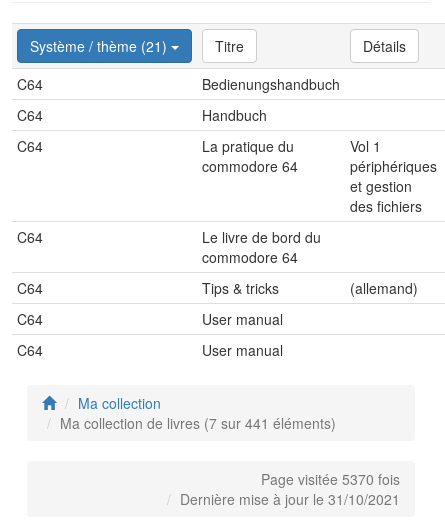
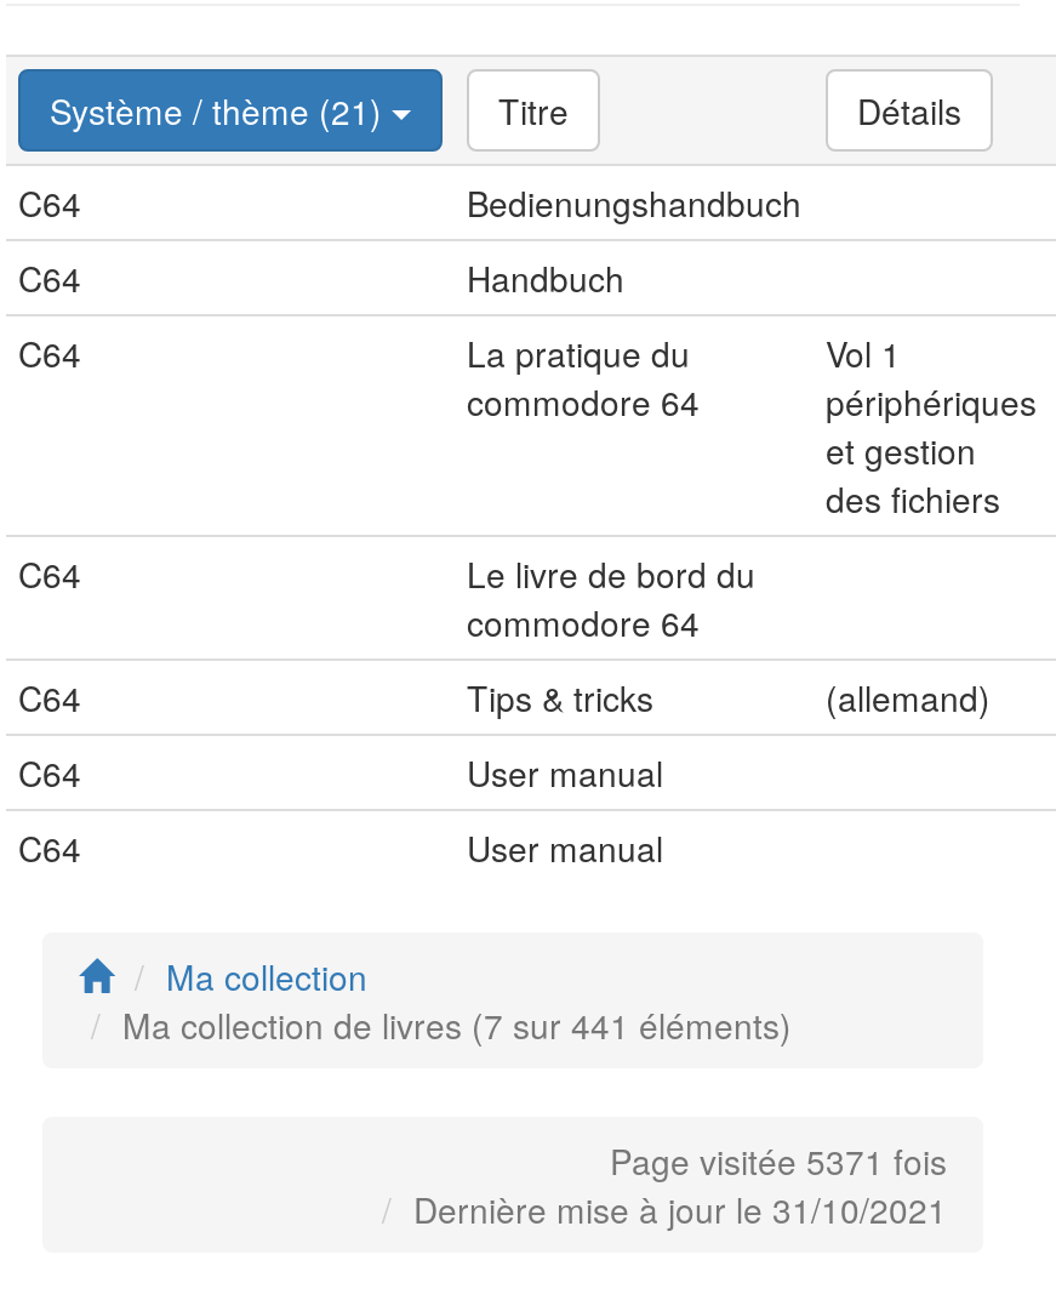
[261,469,400,489] Page visitée 5370 fois -> [610,1136,947,1184] Page visitée 5371 fois

